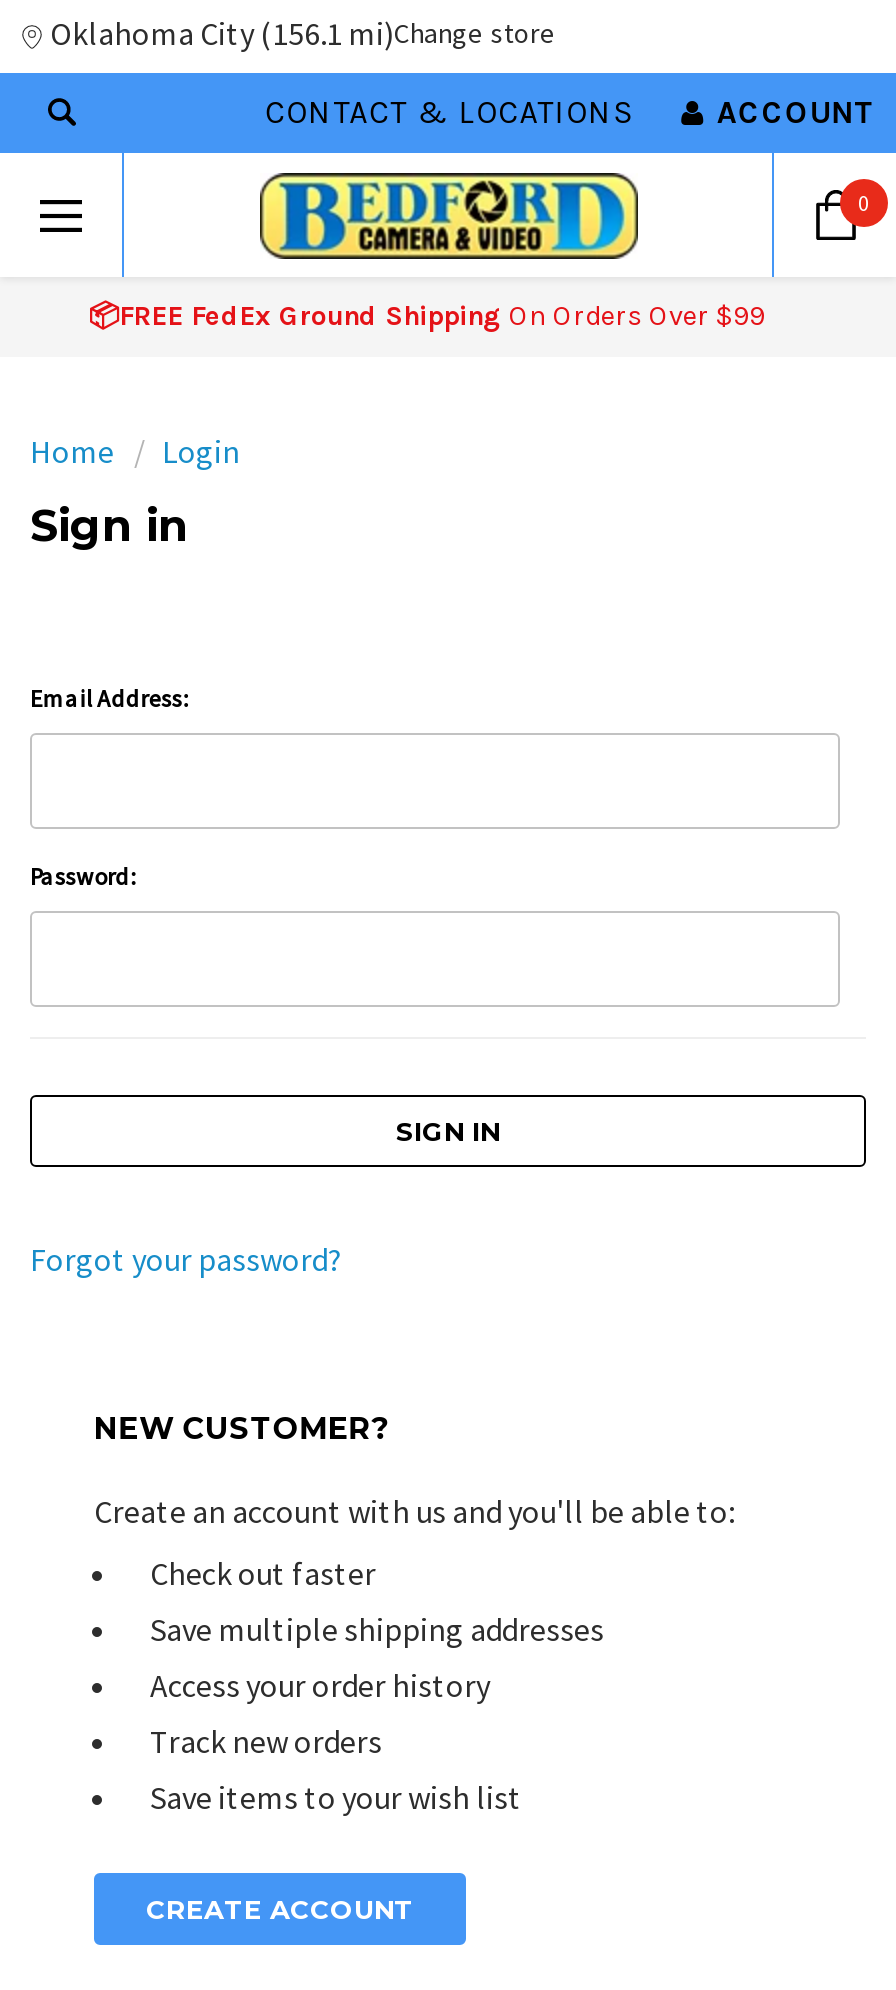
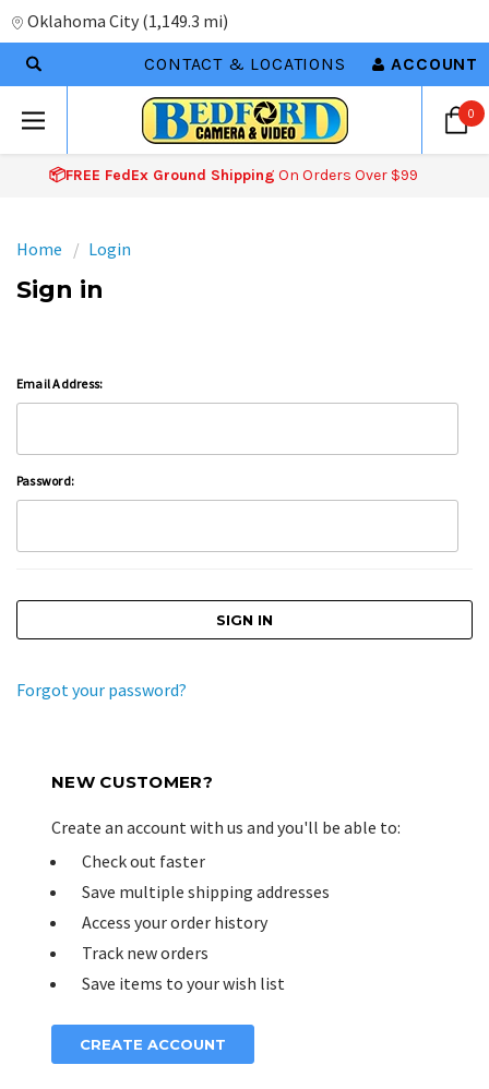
[50,13,556,53] Oklahoma City (156.1 mi)Change store -> [27,10,228,32] Oklahoma City (1,149.3 mi)

